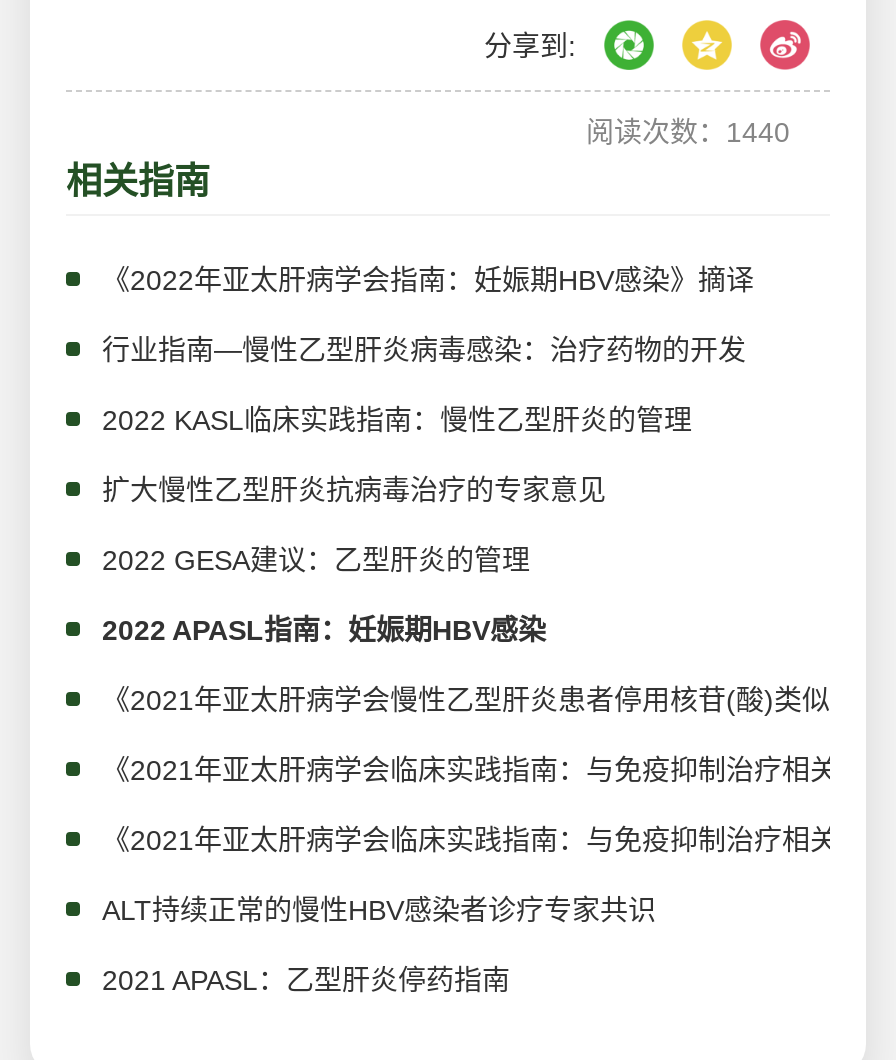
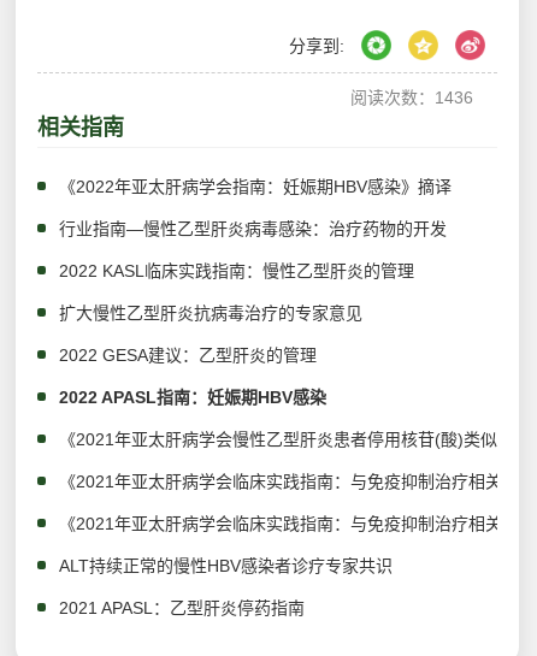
[586,117,790,149] 阅读次数：1440 -> [350,88,473,107] 阅读次数：1436

